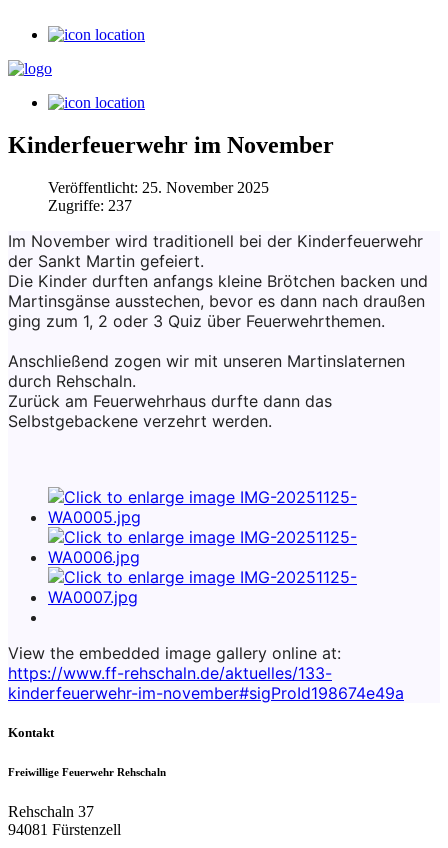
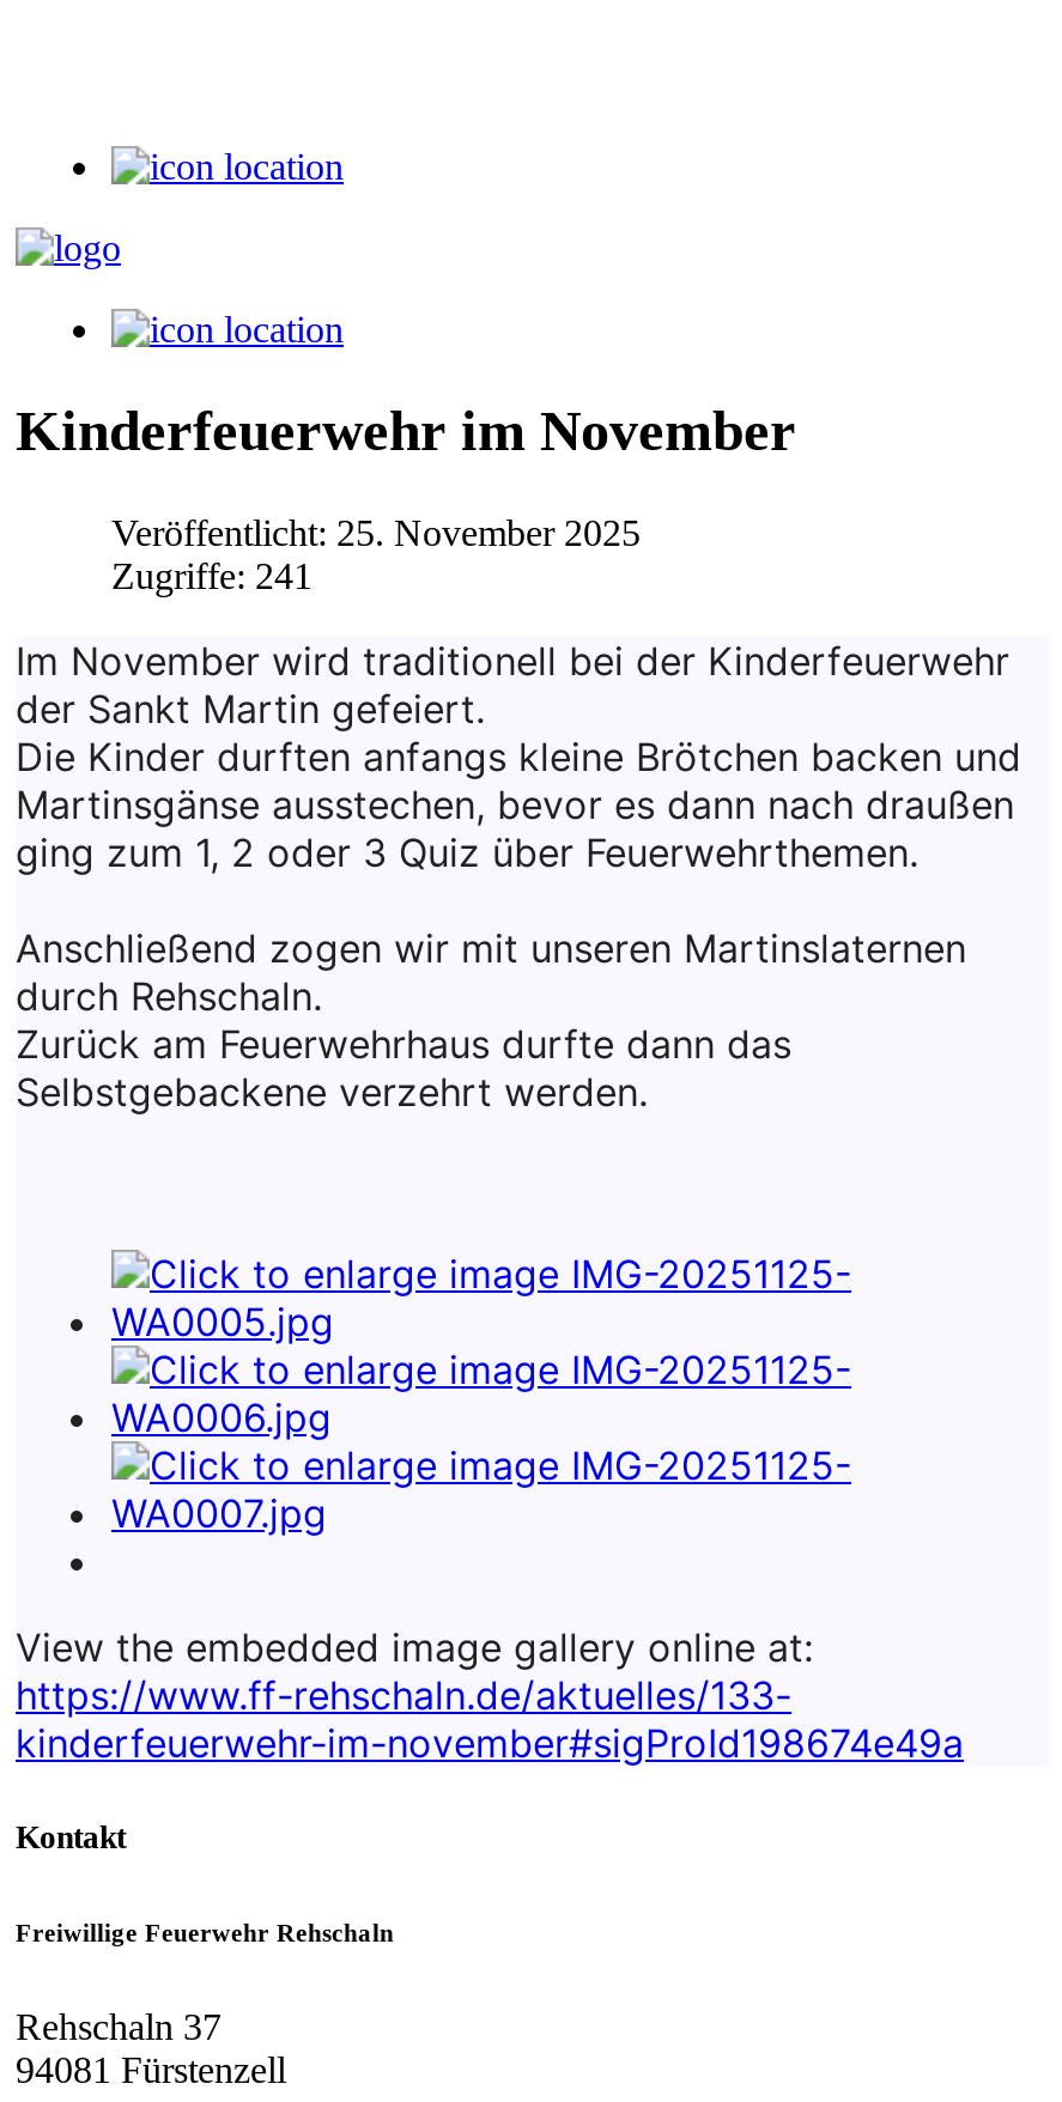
[48,197,132,214] Zugriffe: 237 -> [111,555,312,596] Zugriffe: 241

